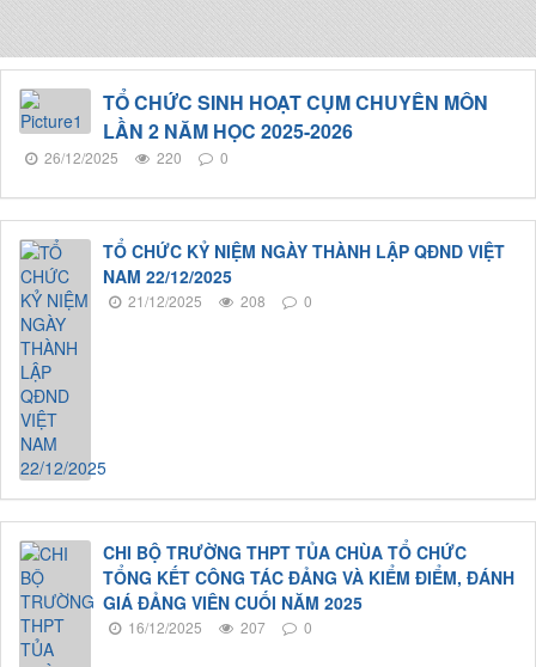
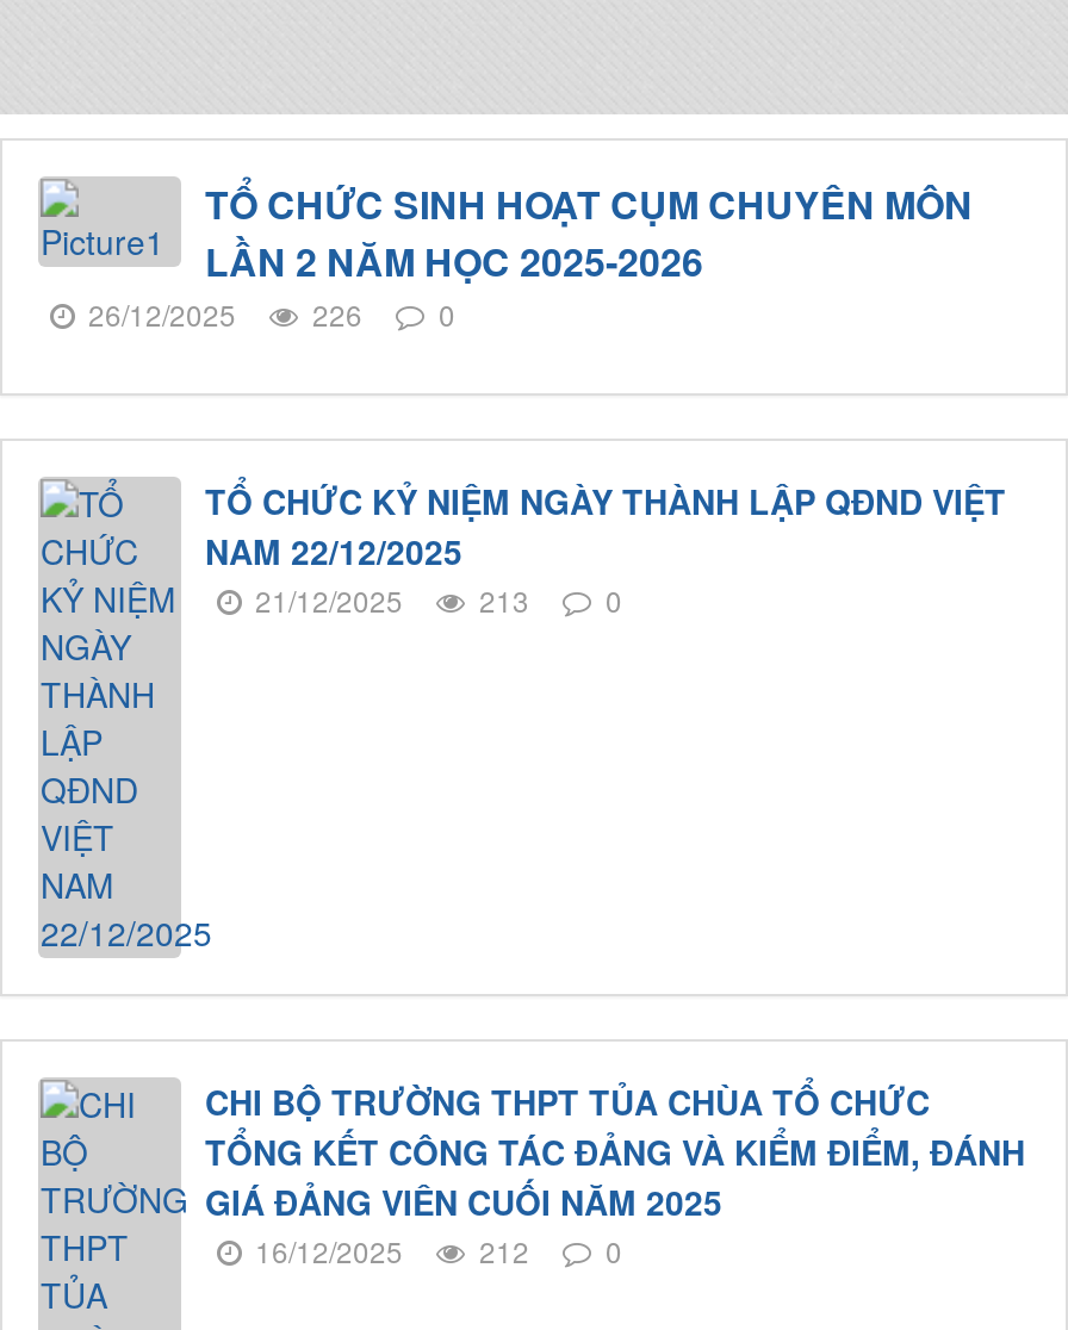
[41,147,229,167] 26/12/2025 220 0 -> [81,293,455,334] 26/12/2025 226 0
[124,290,312,311] 21/12/2025 208 0 -> [248,579,622,620] 21/12/2025 213 0
[124,617,312,637] 16/12/2025 207 0 -> [248,1230,622,1270] 16/12/2025 212 0

